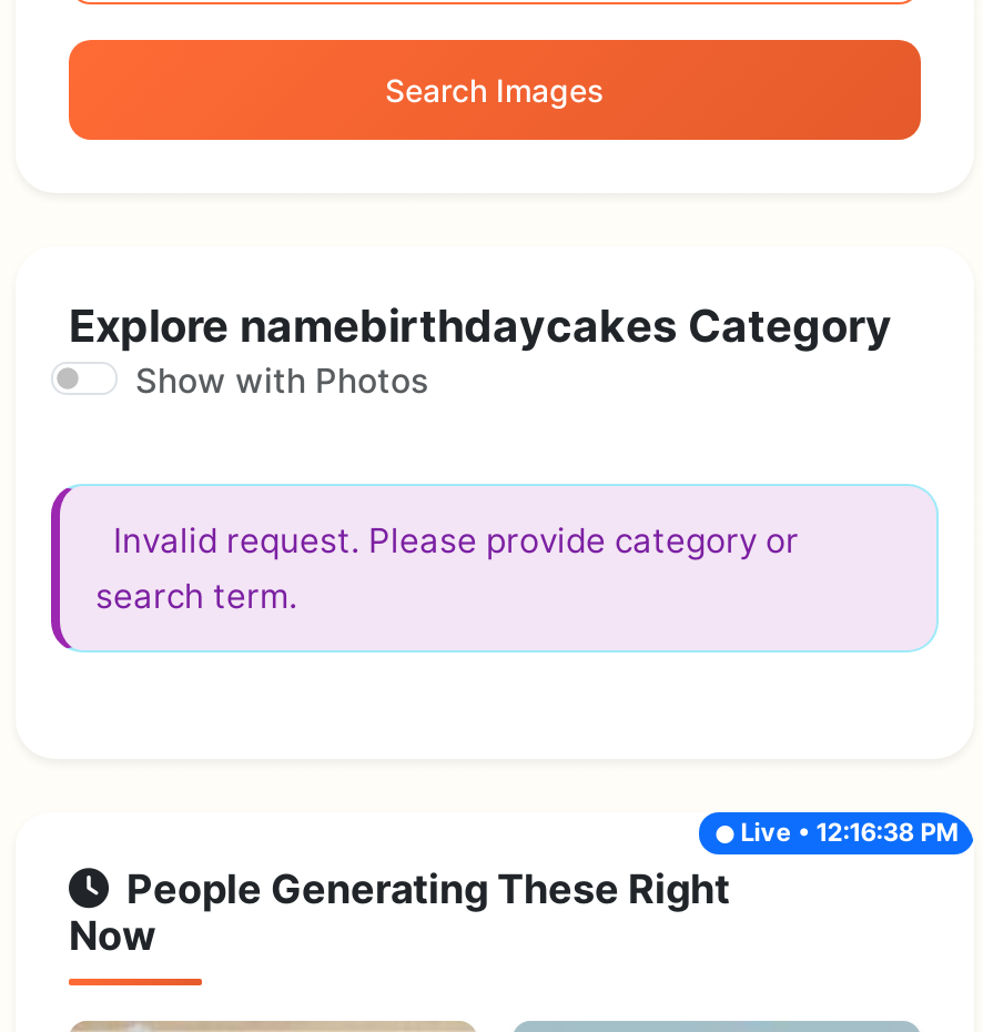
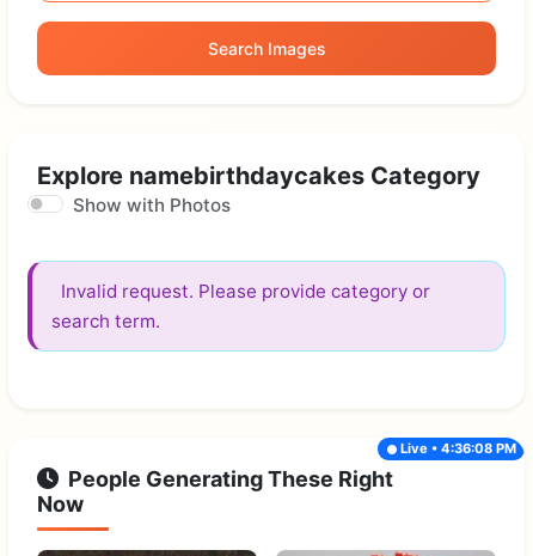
[740,817,958,848] Live • 12:16:38 PM -> [400,440,516,457] Live • 4:36:08 PM

